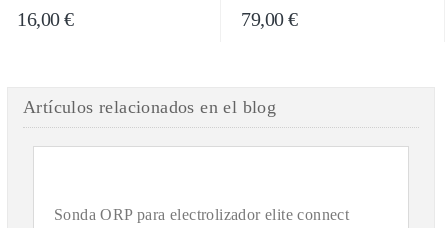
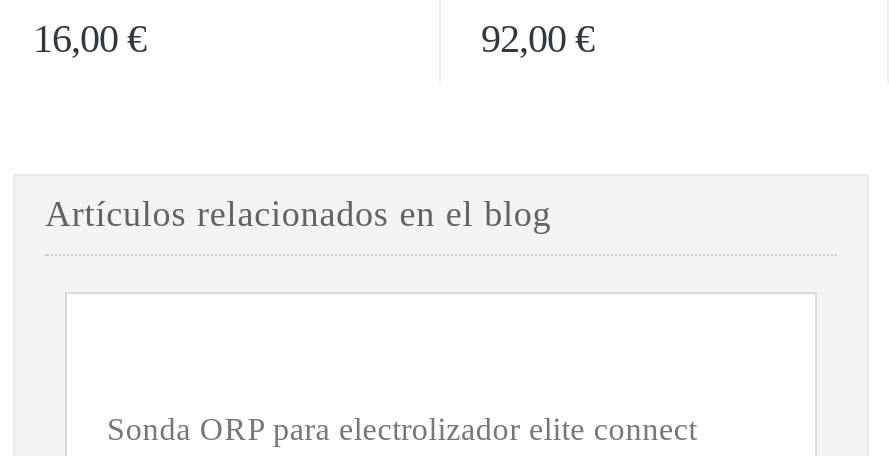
[241,8,297,30] 79,00 € -> [481,16,594,60] 92,00 €

